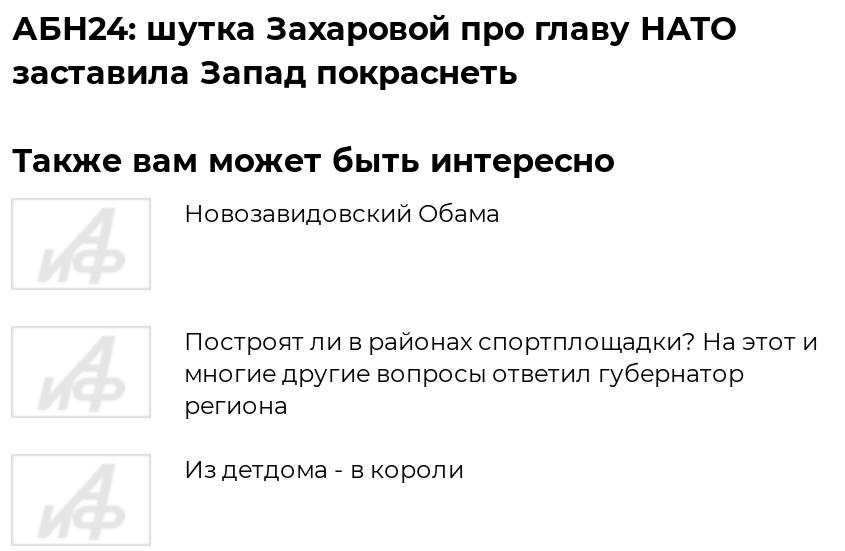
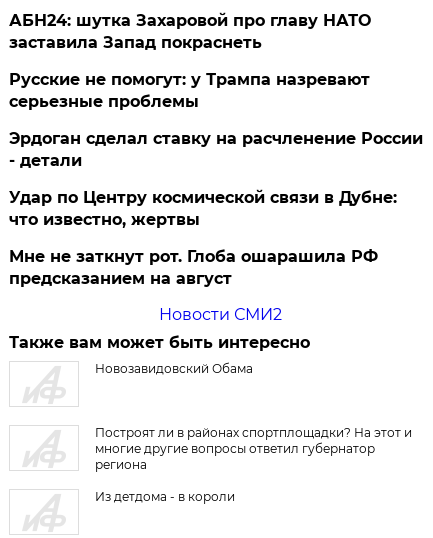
none -> [9,70,423,324] Русские не помогут: у Трампа назревают | серьезные проблемы | Эрдоган сделал ставку на расчленение России | - детали | Удар по Центру космической связи в Дубне: | что известно, жертвы | Мне не заткнут рот. Глоба ошарашила РФ | предсказанием на август | Новости СМИ2

